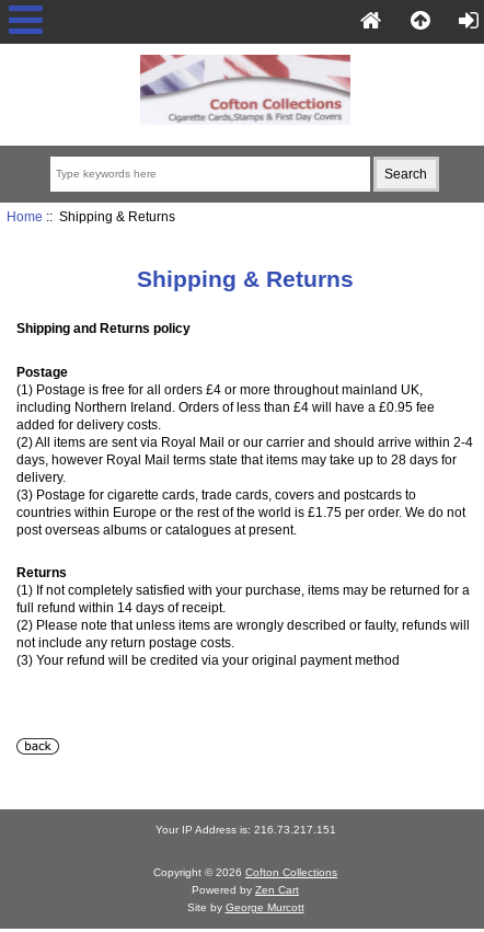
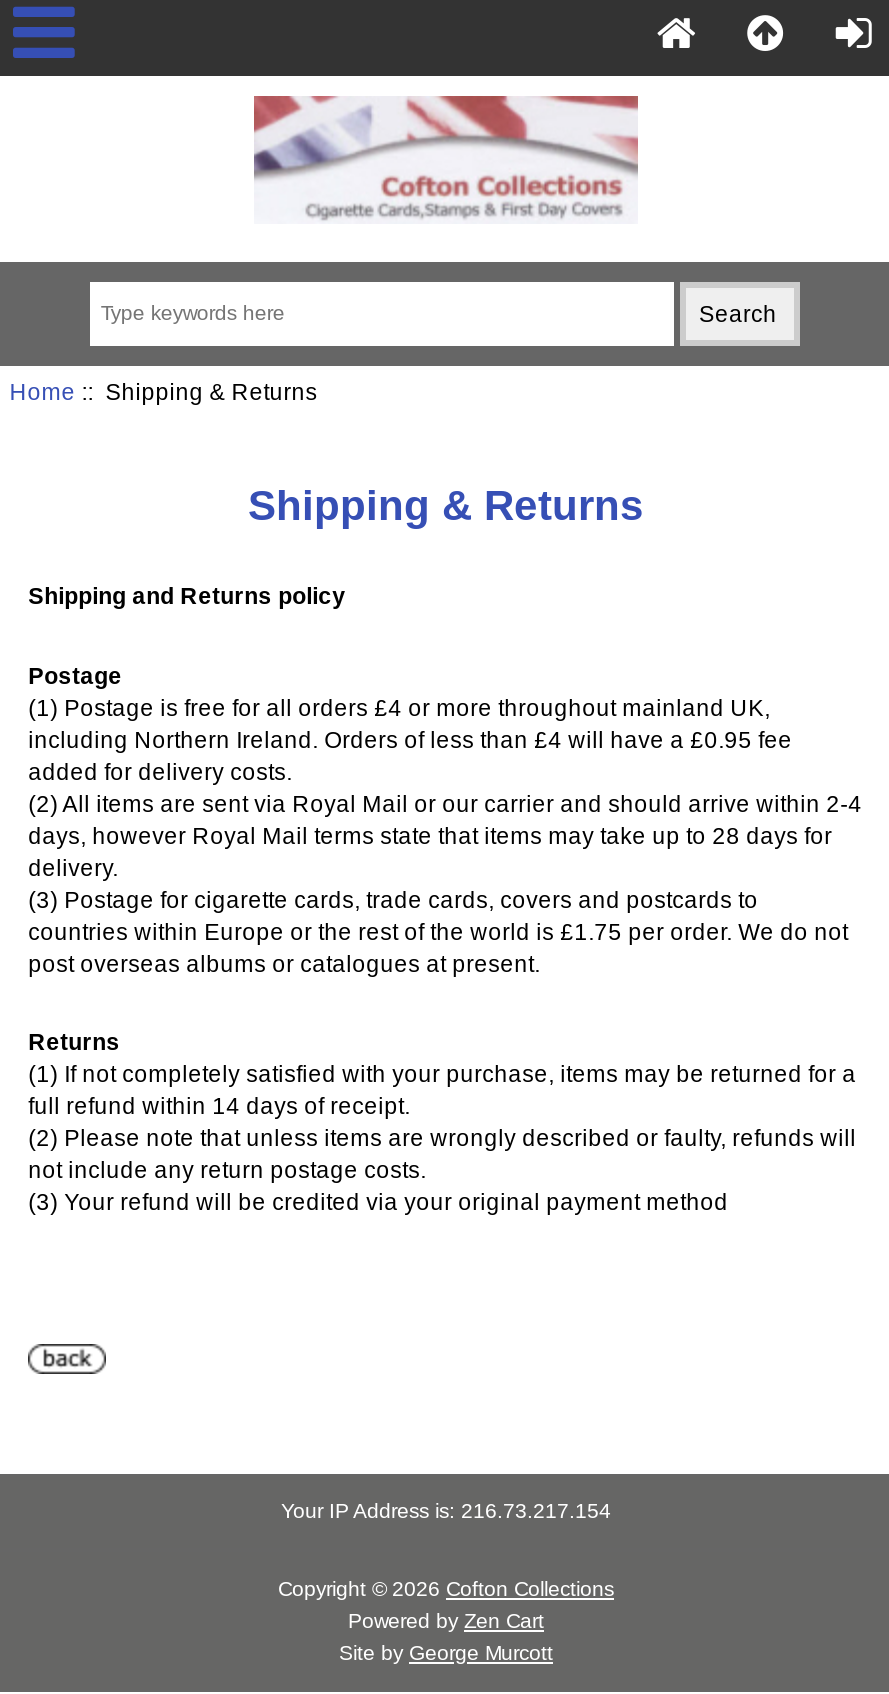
[155,824,336,836] Your IP Address is: 216.73.217.151 -> [281,1500,611,1522] Your IP Address is: 216.73.217.154

